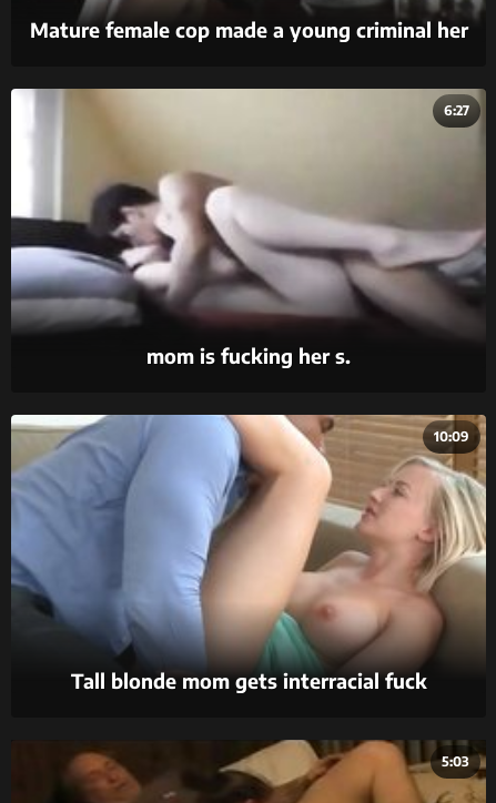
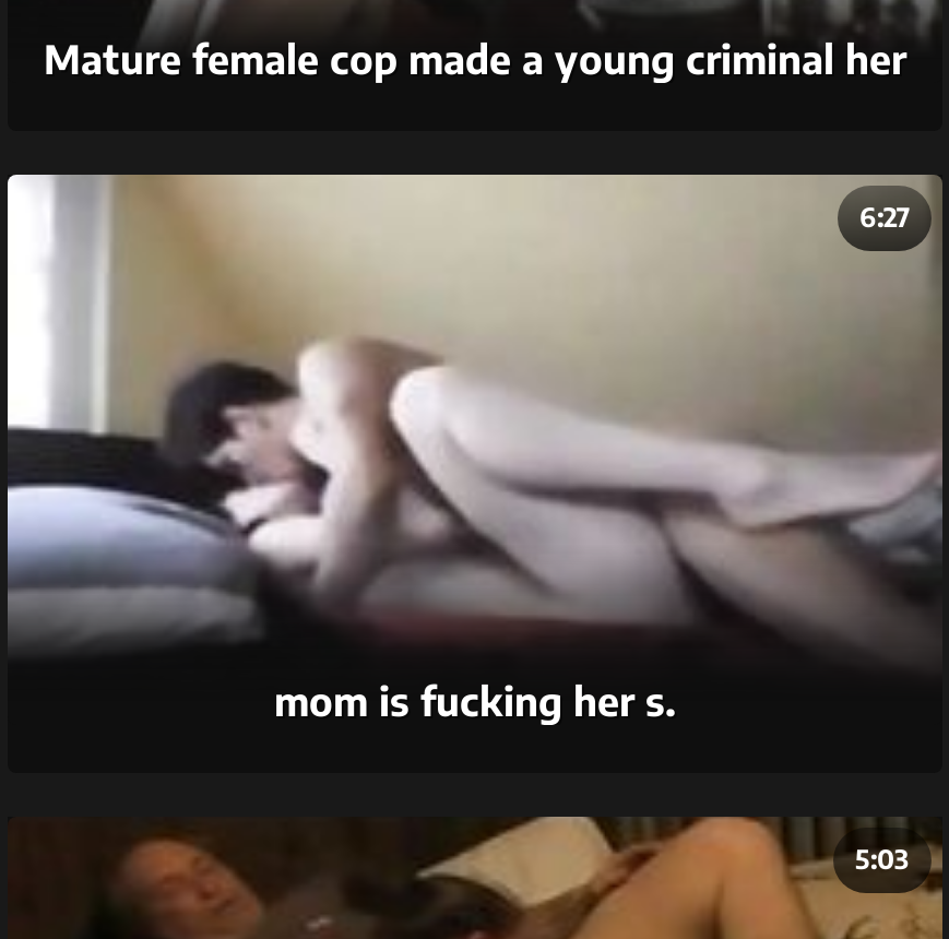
[10,414,486,660] [image] | 10:09 -> none
[70,668,427,693] Tall blonde mom gets interracial fuck -> none

